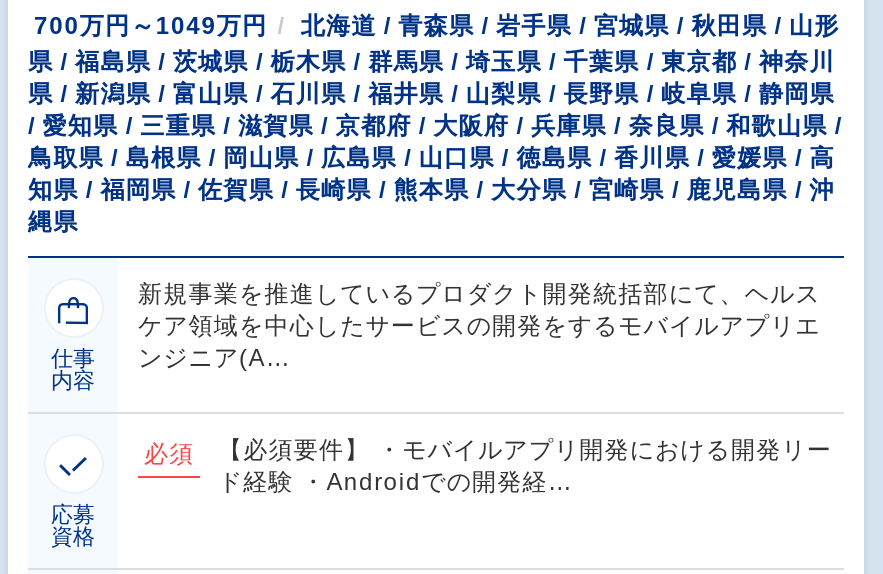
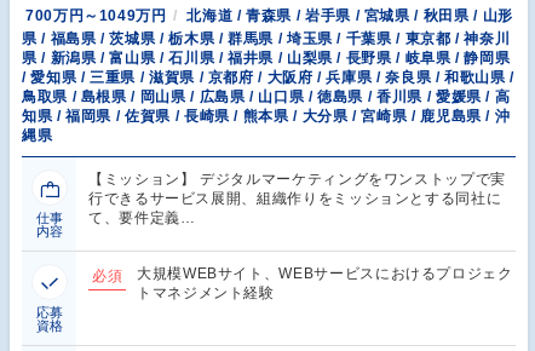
[138,280,821,372] 新規事業を推進しているプロダクト開発統括部にて、ヘルス | ケア領域を中心したサービスの開発をするモバイルアプリエ | ンジニア(A… -> [88,170,506,226] 【ミッション】 デジタルマーケティングをワンストップで実 | 行できるサービス展開、組織作りをミッションとする同社に | て、要件定義…
[218,436,832,496] 【必須要件】 ・モバイルアプリ開発における開発リー | ド経験 ・Androidでの開発経… -> [137,265,513,301] 大規模WEBサイト、WEBサービスにおけるプロジェク | トマネジメント経験

